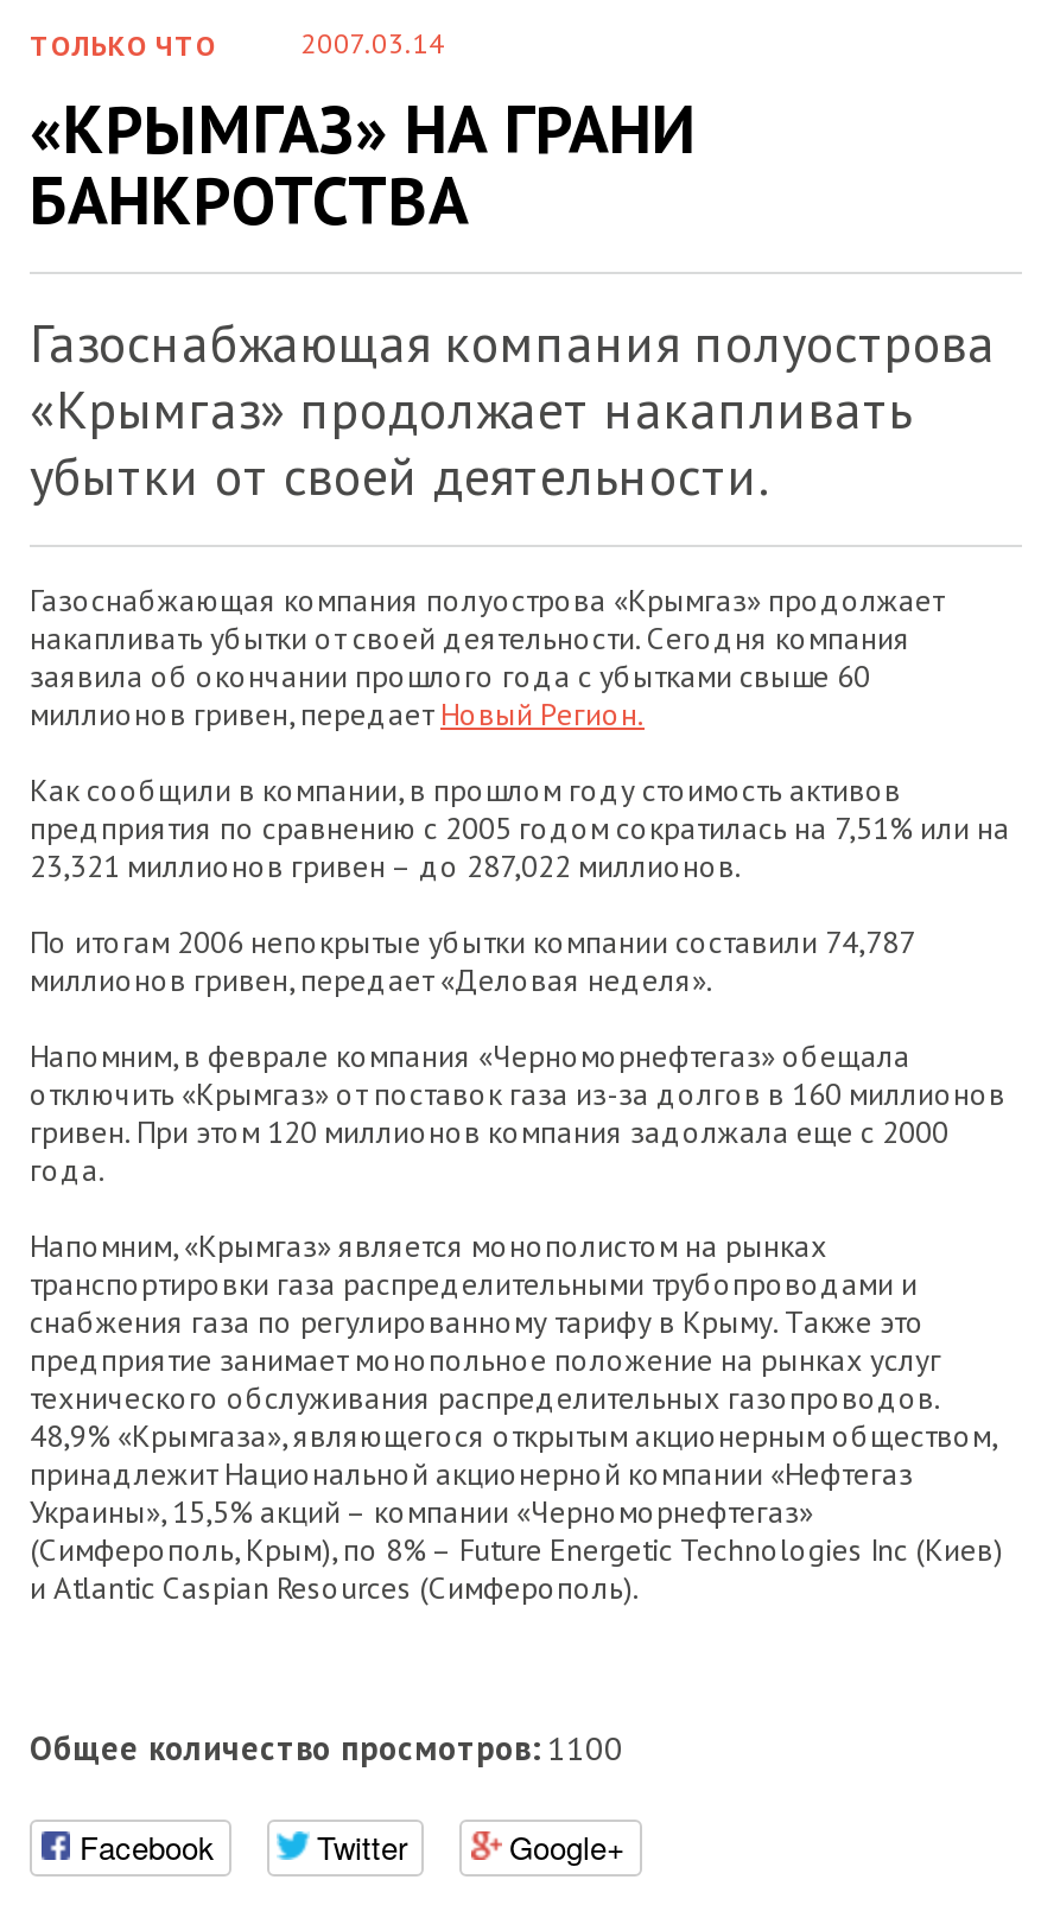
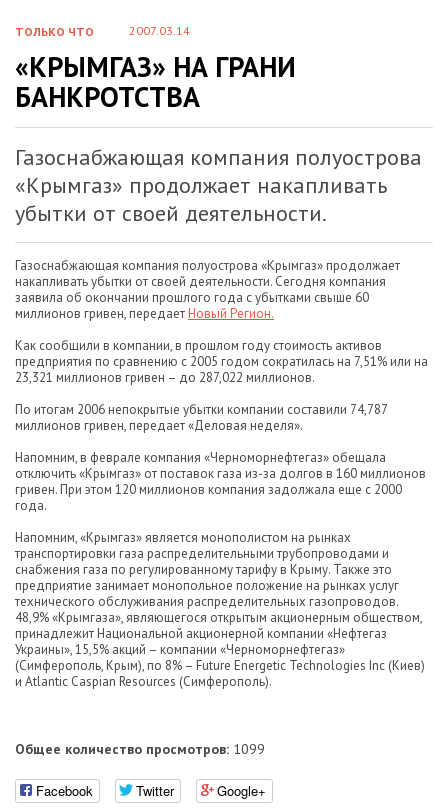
[30,1727,623,1770] Общее количество просмотров: 1100 -> [15,740,265,758] Общее количество просмотров: 1099

